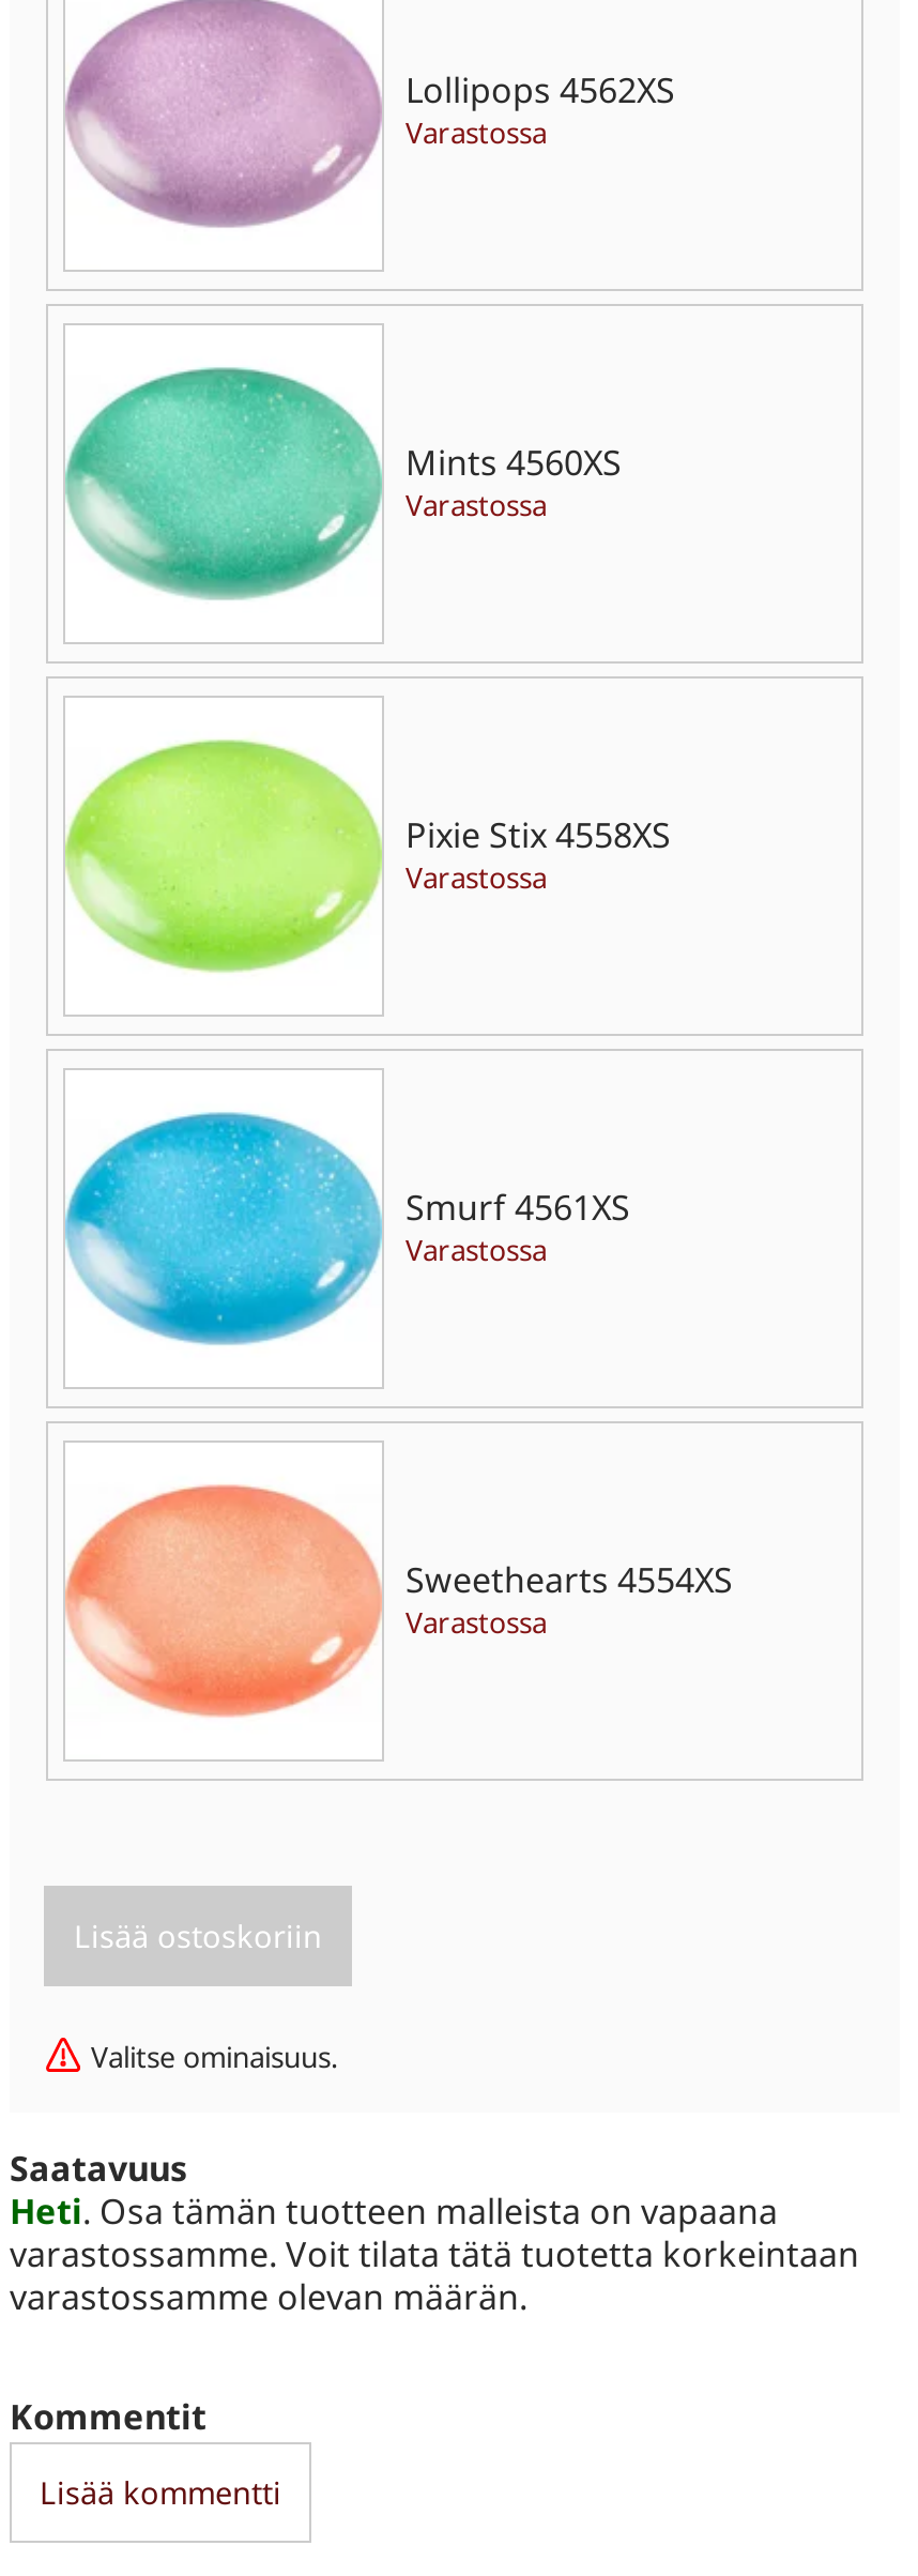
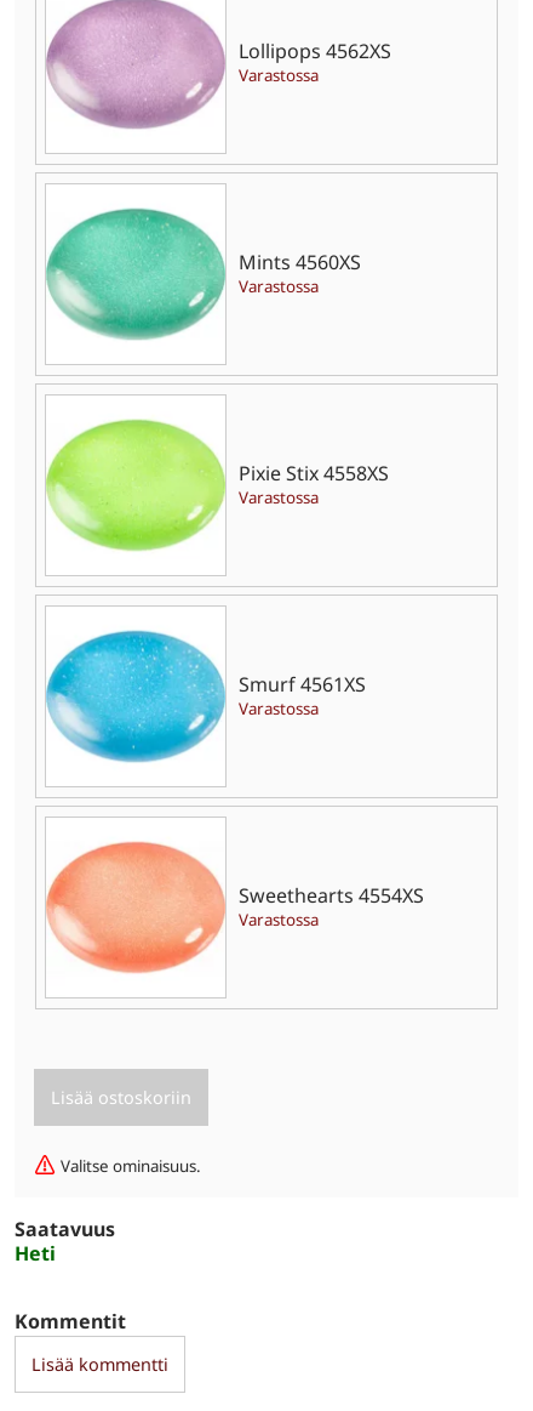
[10,2188,859,2320] Heti. Osa tämän tuotteen malleista on vapaana | varastossamme. Voit tilata tätä tuotetta korkeintaan | varastossamme olevan määrän. -> [15,1240,56,1267] Heti

